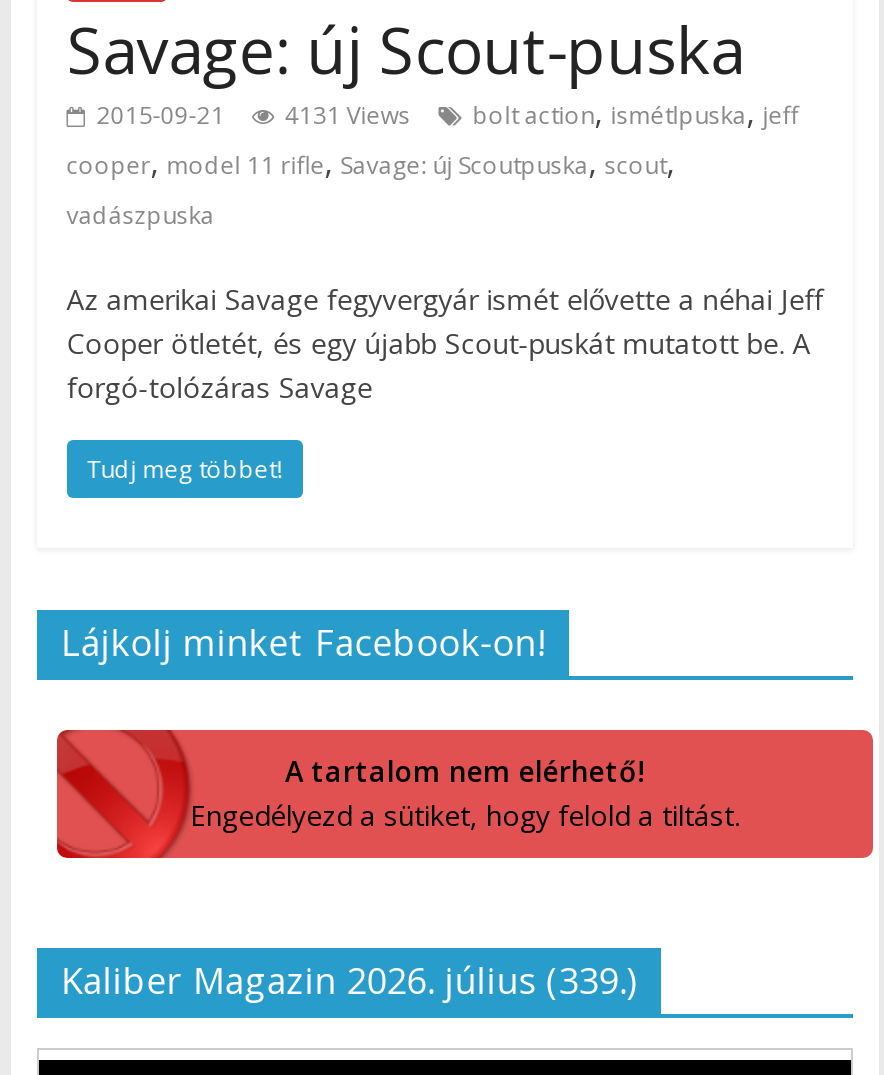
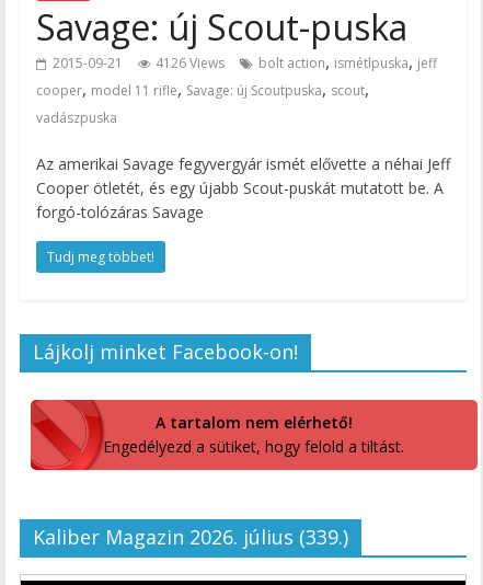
[97,90,799,134] 2015-09-21 4131 Views bolt action, ismétlpuska, jeff -> [52,49,437,73] 2015-09-21 4126 Views bolt action, ismétlpuska, jeff

